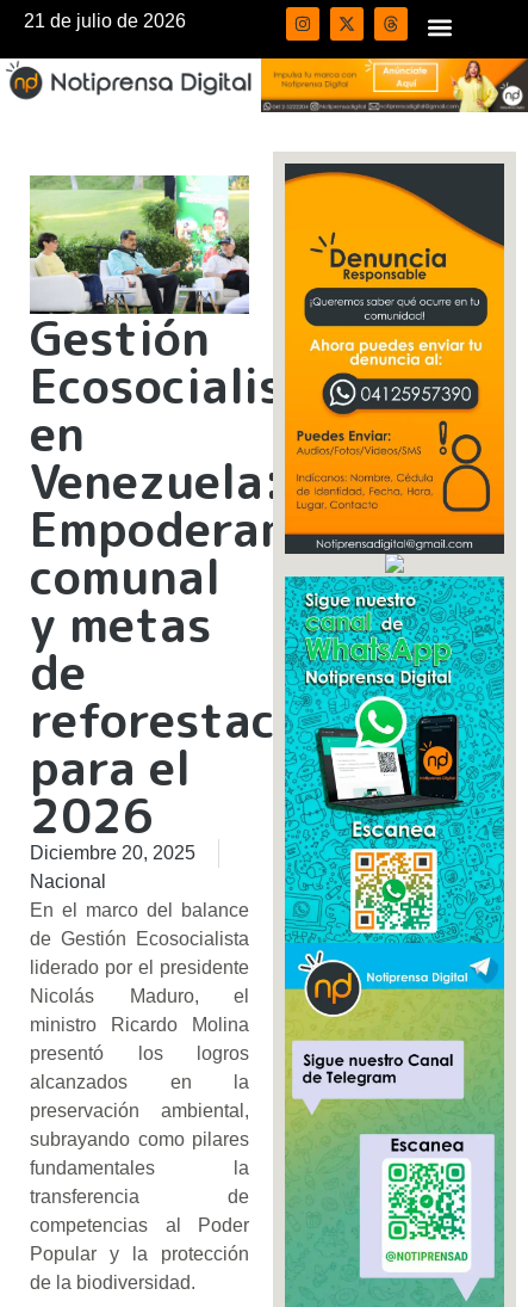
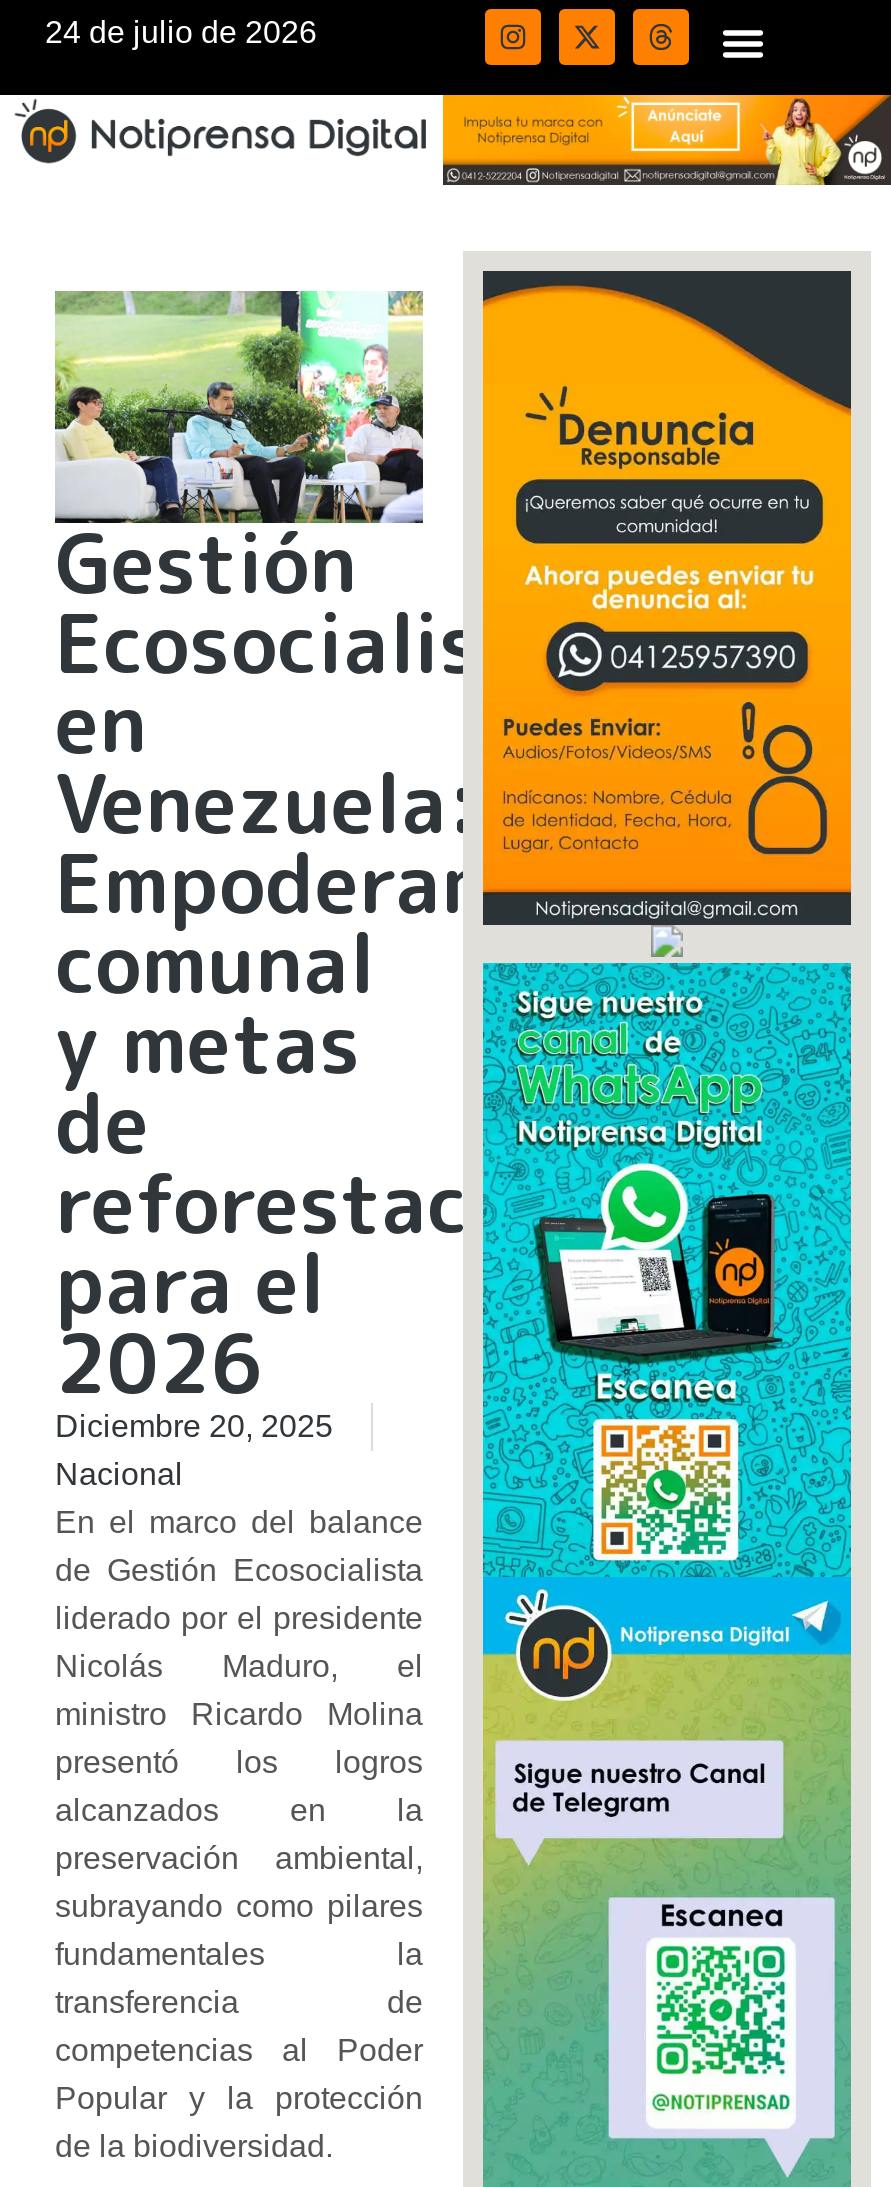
[24,11,186,31] 21 de julio de 2026 -> [45,15,317,49] 24 de julio de 2026

